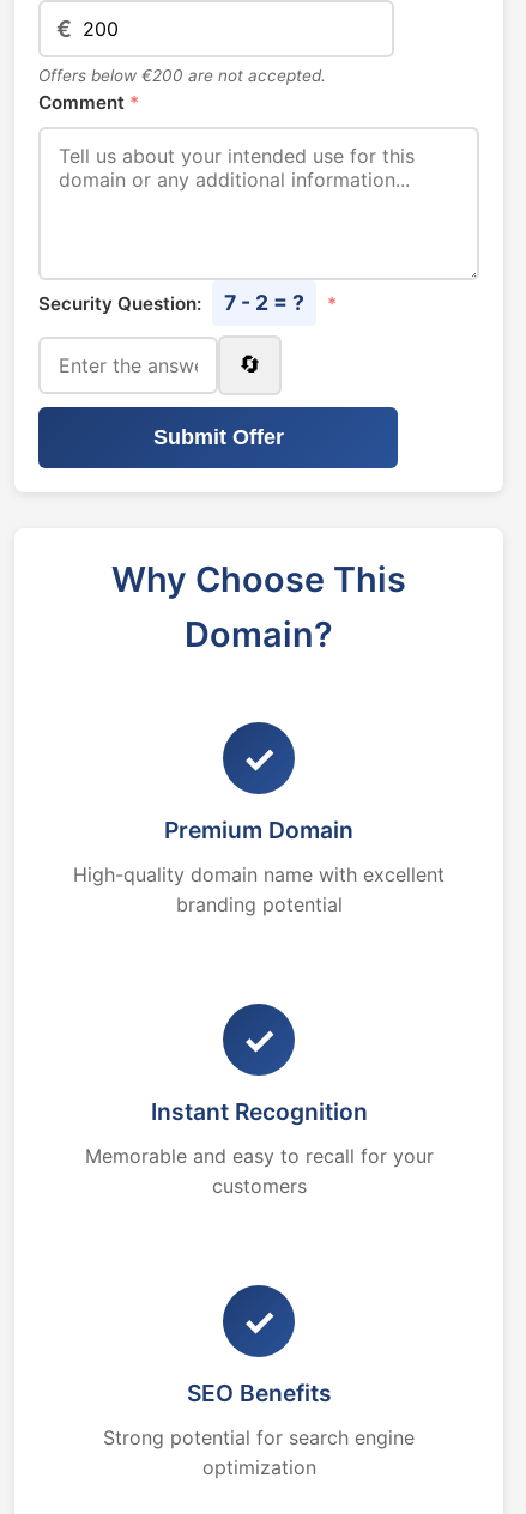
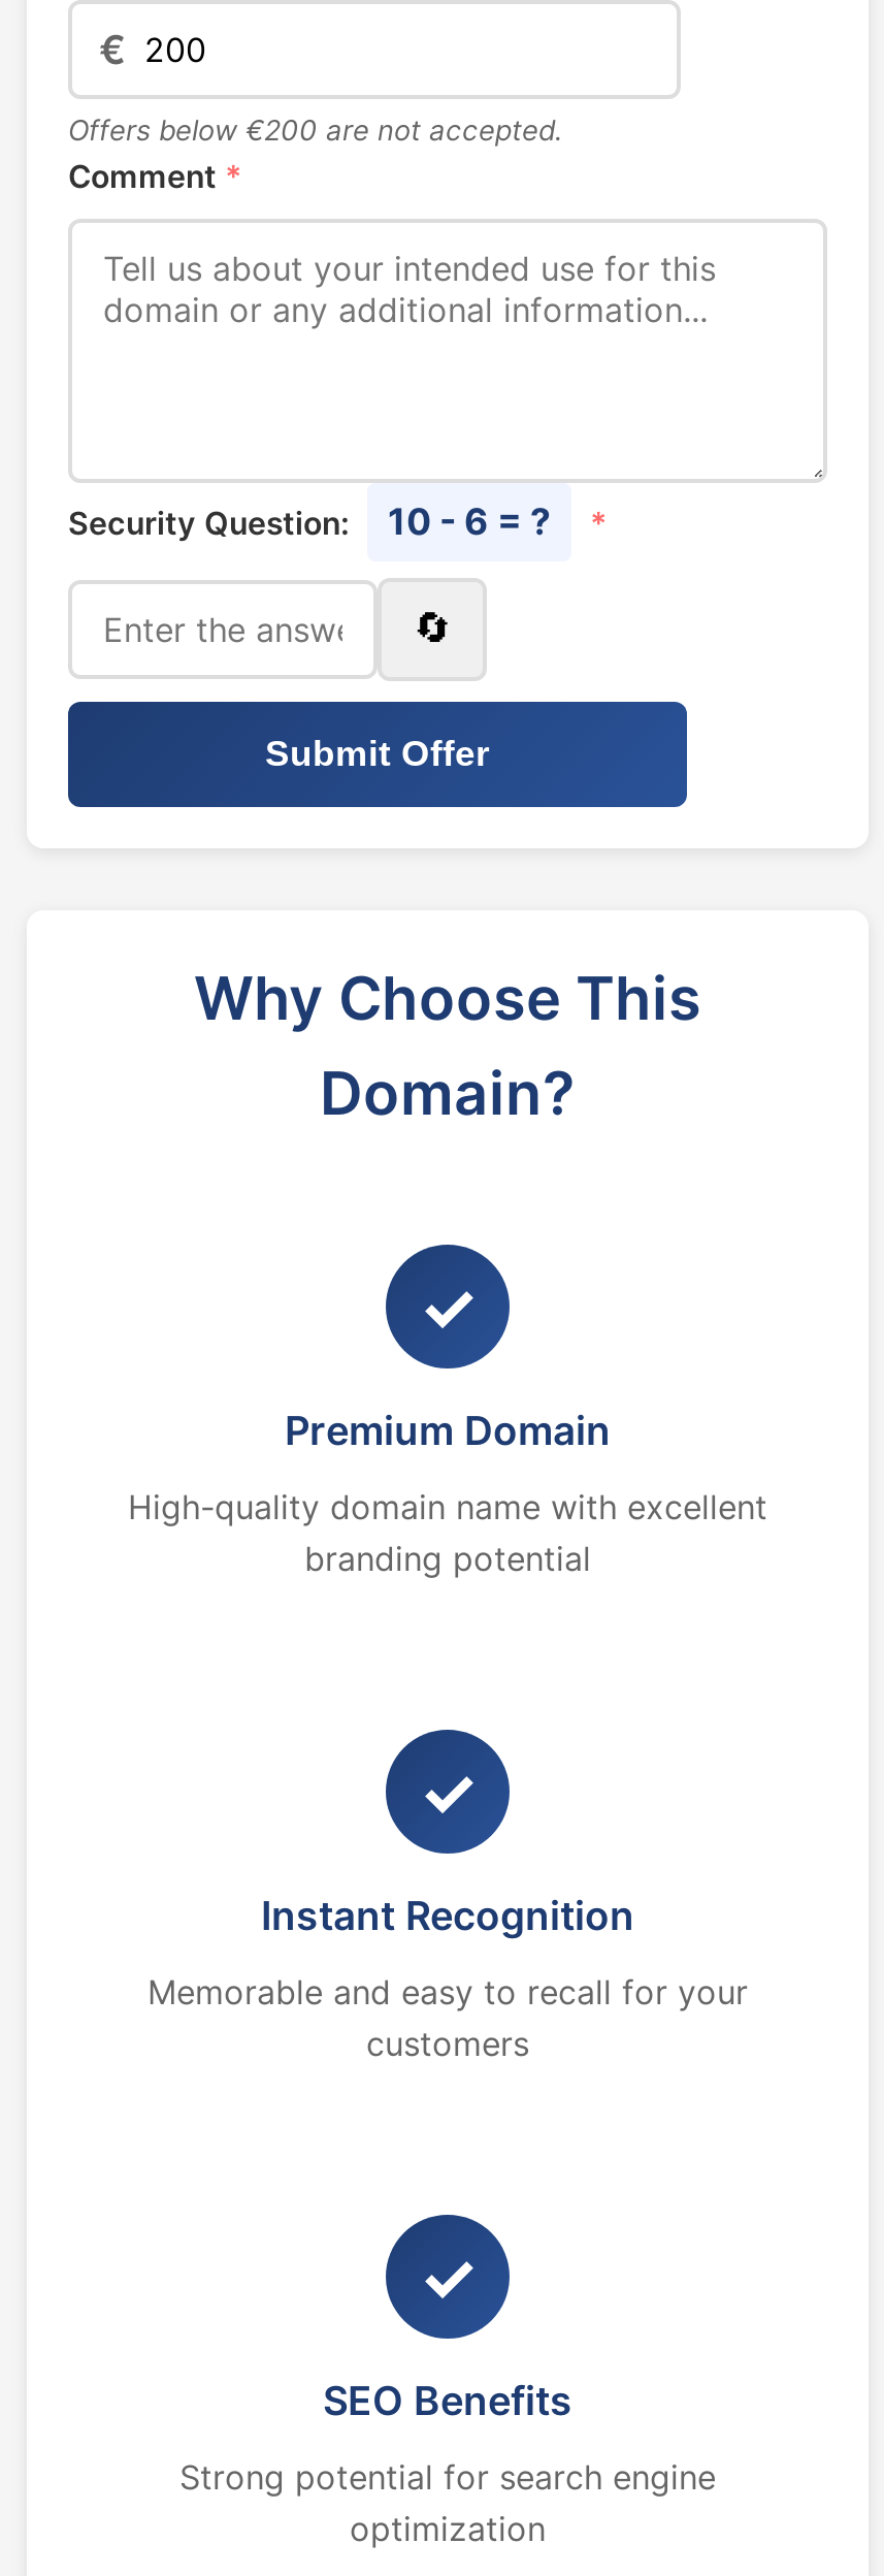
[224,290,304,315] 7 - 2 = ? -> [388,500,551,543] 10 - 6 = ?

